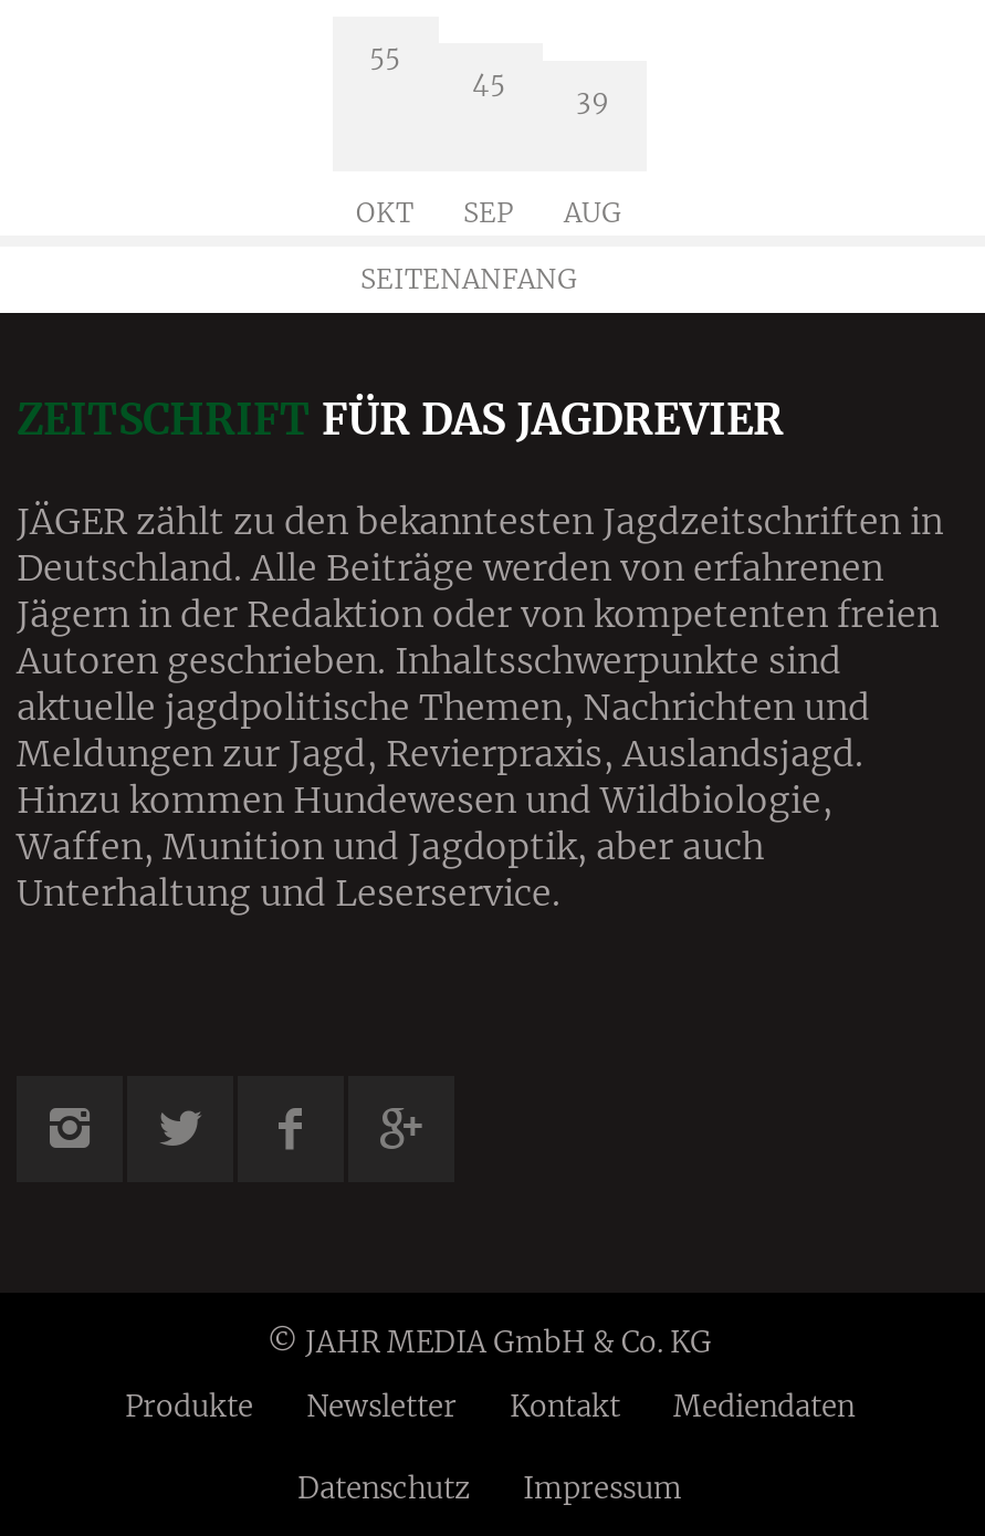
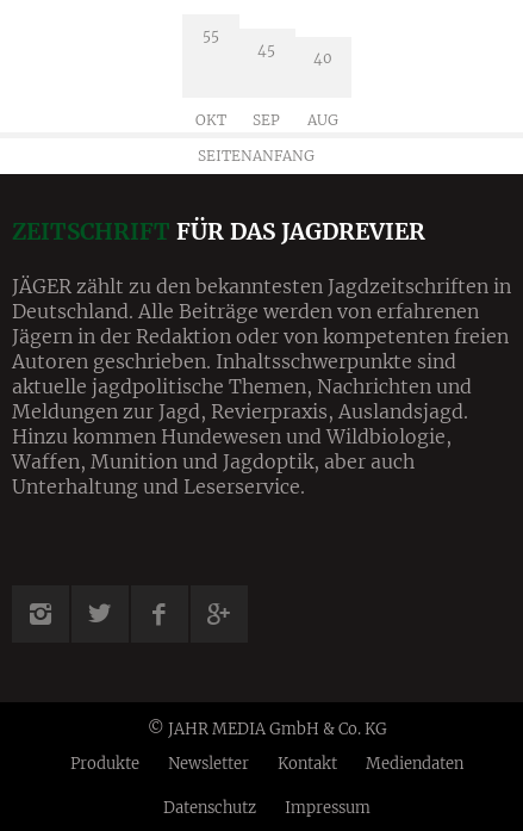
[576,83,609,116] 39 -> [313,49,332,67] 40

